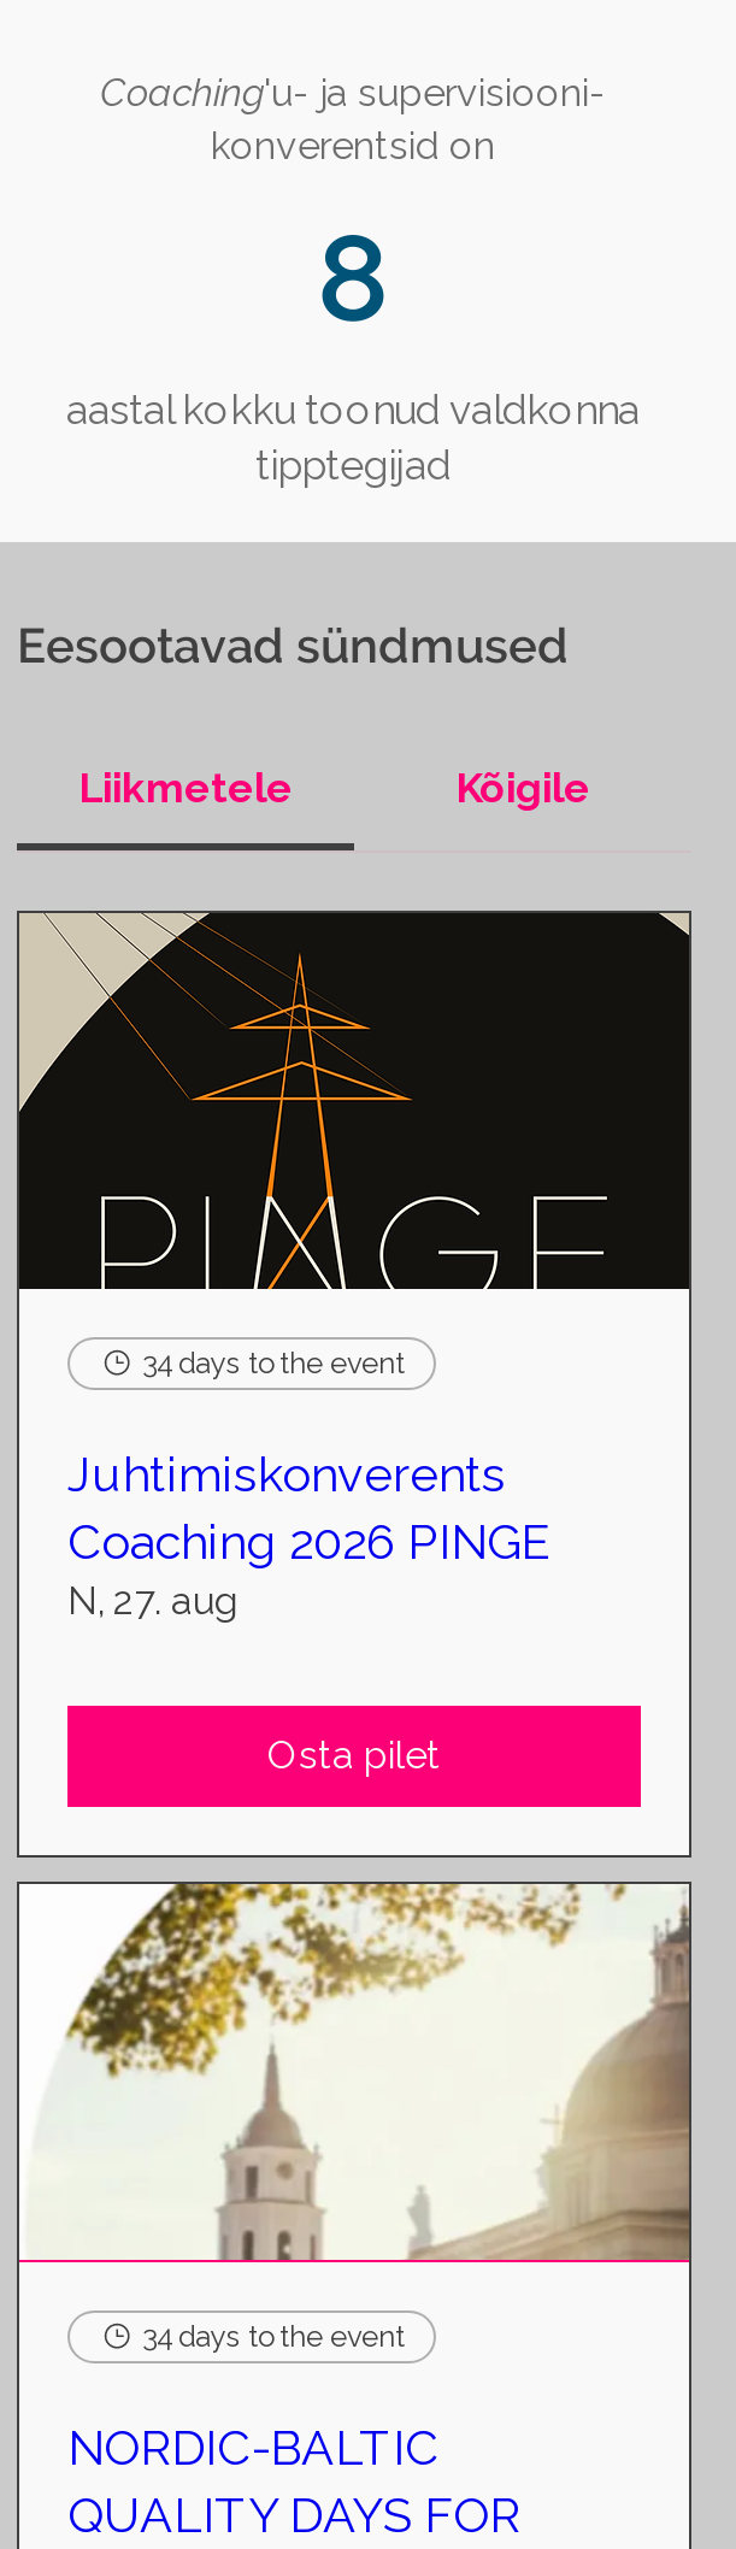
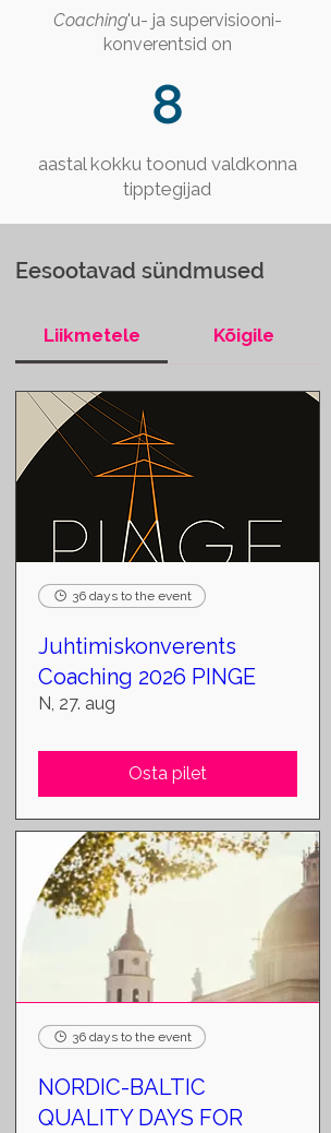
[142,1348,405,1381] 34 days to the event -> [72,589,192,604] 36 days to the event
[142,2320,405,2353] 34 days to the event -> [72,1029,192,1044] 36 days to the event

